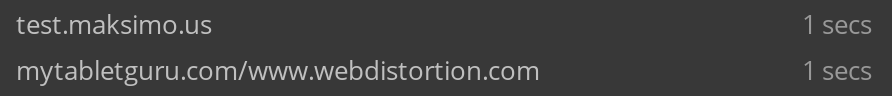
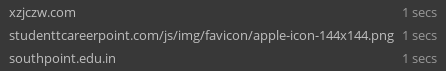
[16,5,212,41] test.maksimo.us -> [9,3,76,21] xzjczw.com
[16,51,540,87] mytabletguru.com/www.webdistortion.com -> [9,26,437,67] studenttcareerpoint.com/js/img/favicon/apple-icon-144x144.png 1 secs | southpoint.edu.in

